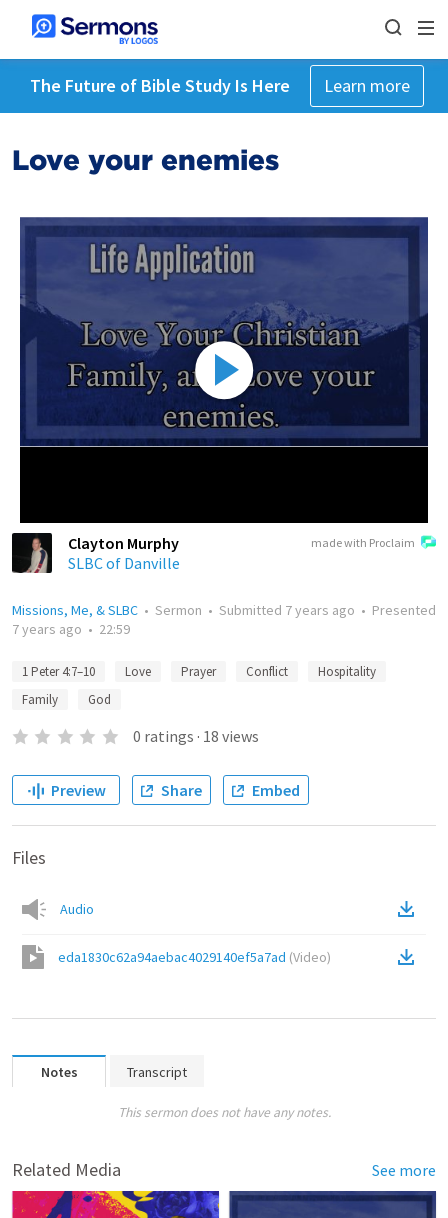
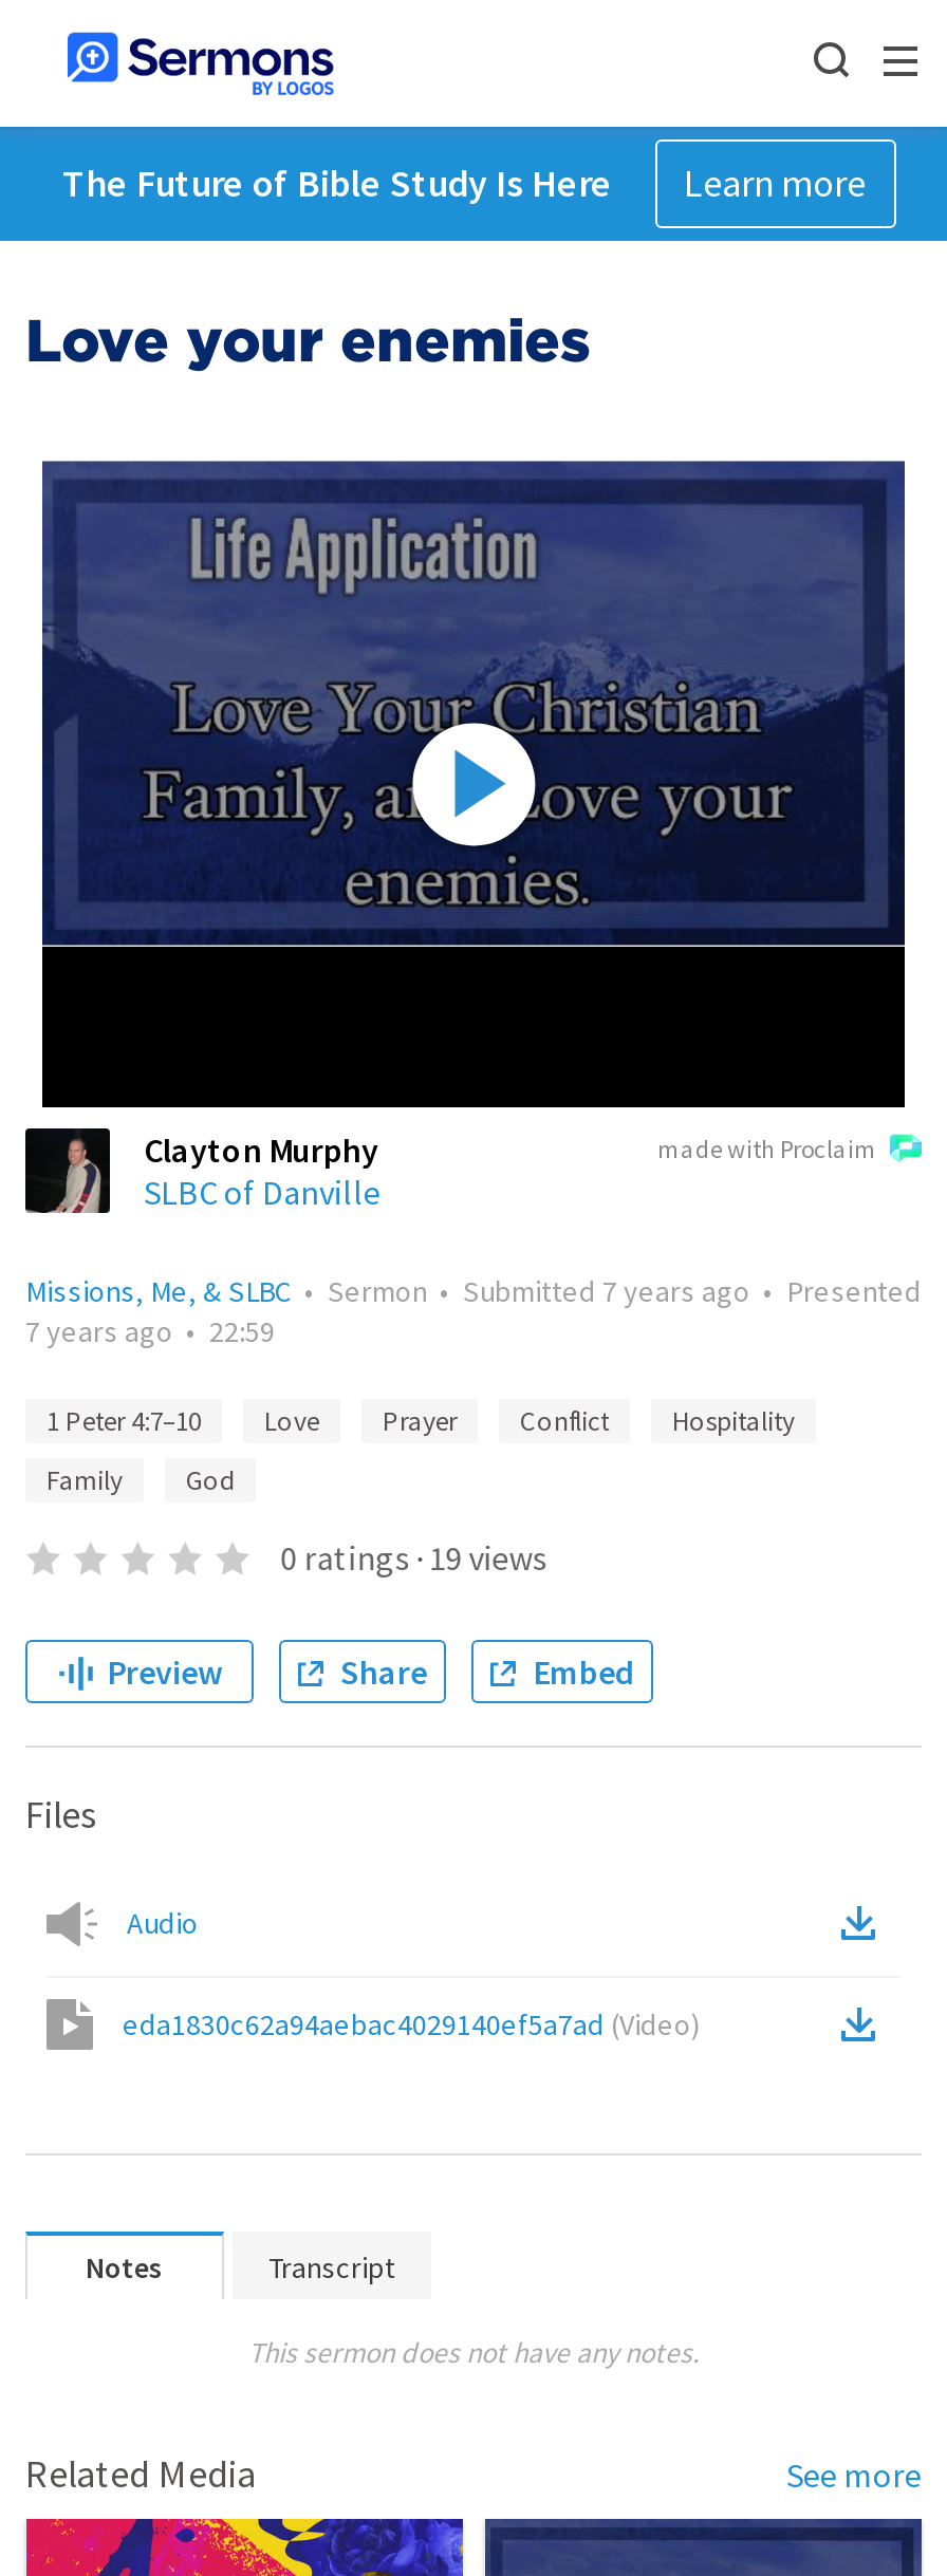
[133,726,259,746] 0 ratings · 18 views -> [281,1536,547,1579] 0 ratings · 19 views

